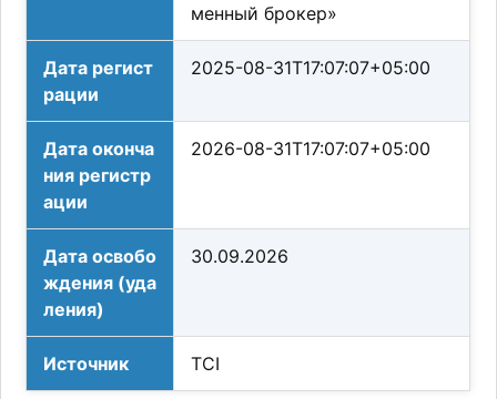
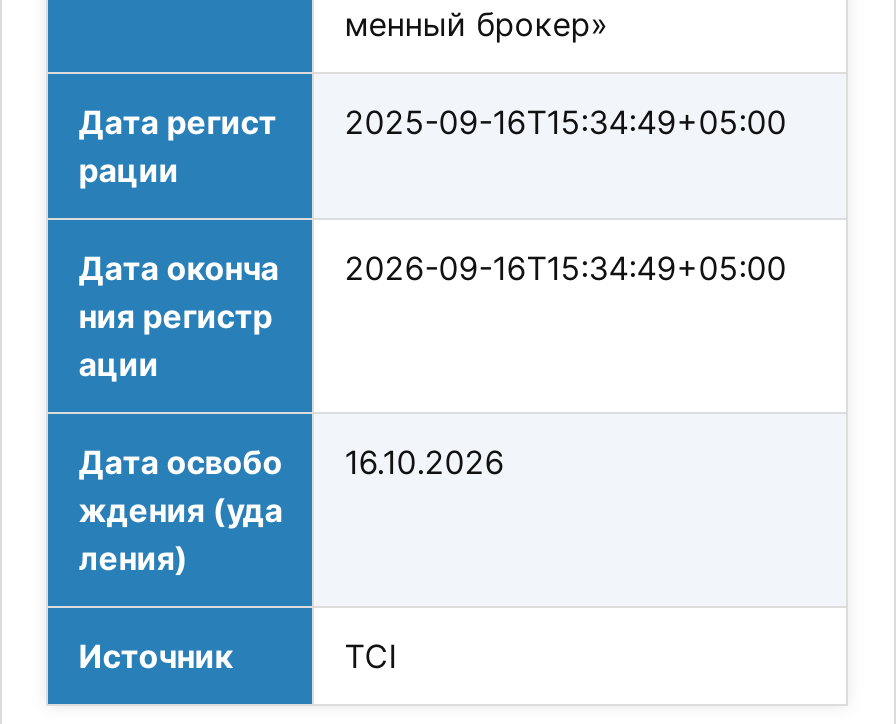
[44,57,431,79] Дата регист 2025-08-31T17:07:07+05:00 -> [79,102,787,142] Дата регист 2025-09-16T15:34:49+05:00
[44,138,431,160] Дата оконча 2026-08-31T17:07:07+05:00 -> [79,248,787,288] Дата оконча 2026-09-16T15:34:49+05:00
[44,245,289,267] Дата освобо 30.09.2026 -> [79,442,505,482] Дата освобо 16.10.2026

